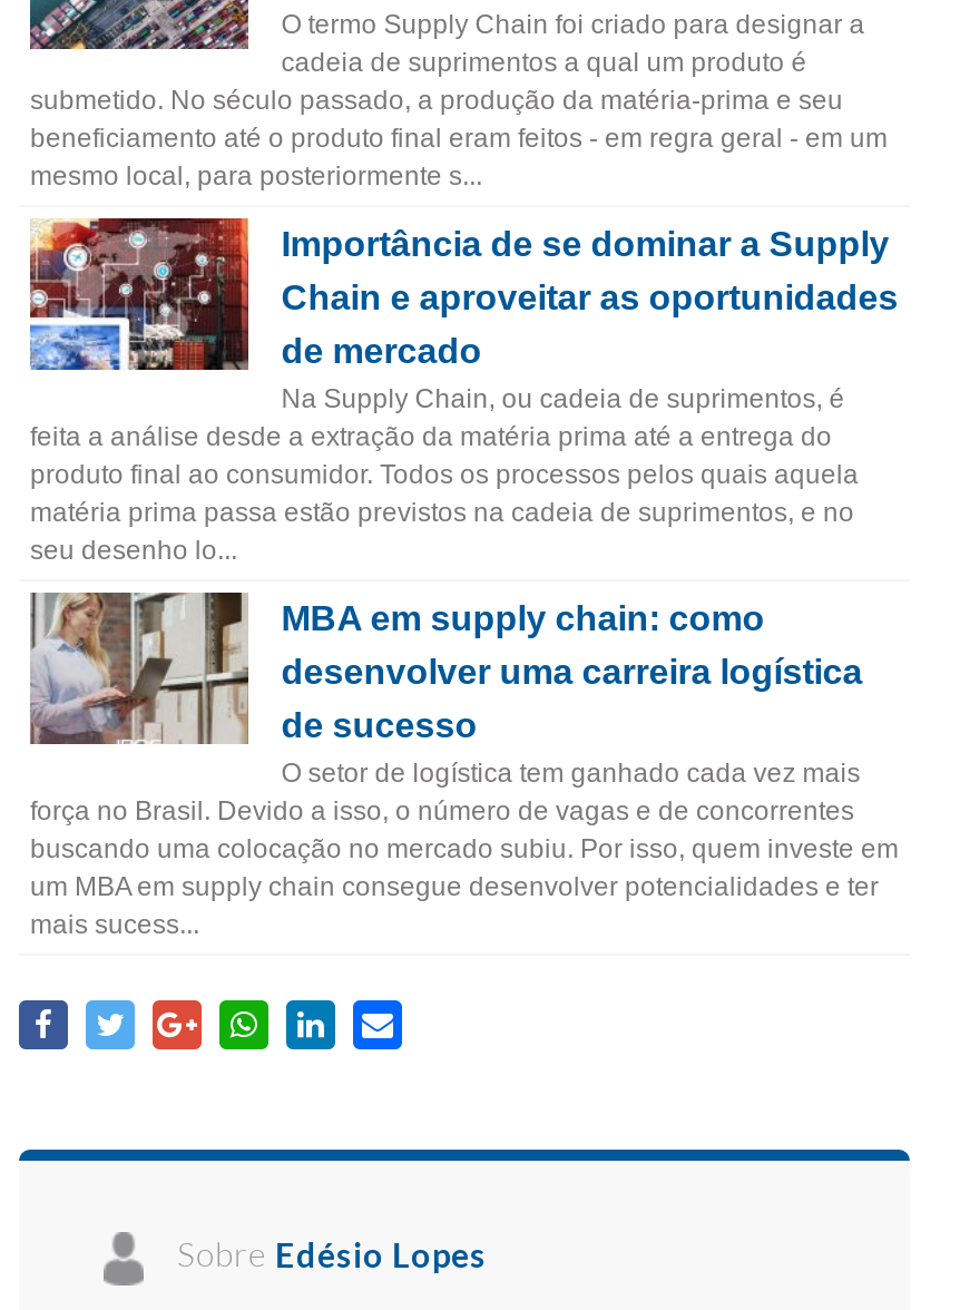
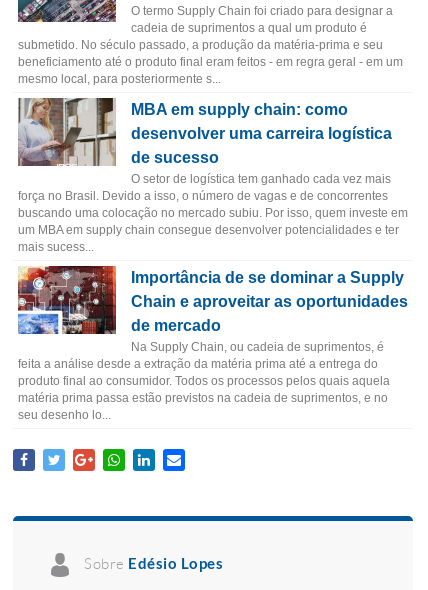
moved [30,216,898,566] -> [18,265,408,422]: [image] | Importância de se dominar a Supply | Chain e aproveitar as oportunidades | ... | matéria prima passa estão previstos na cadeia de suprimentos, e no | seu desenho lo...
moved [28,588,899,940] -> [17,96,408,254]: [image] | MBA em supply chain: como | desenvolver uma carreira logística | ... | um MBA em supply chain consegue desenvolver potencialidades e ter | mais sucess...

